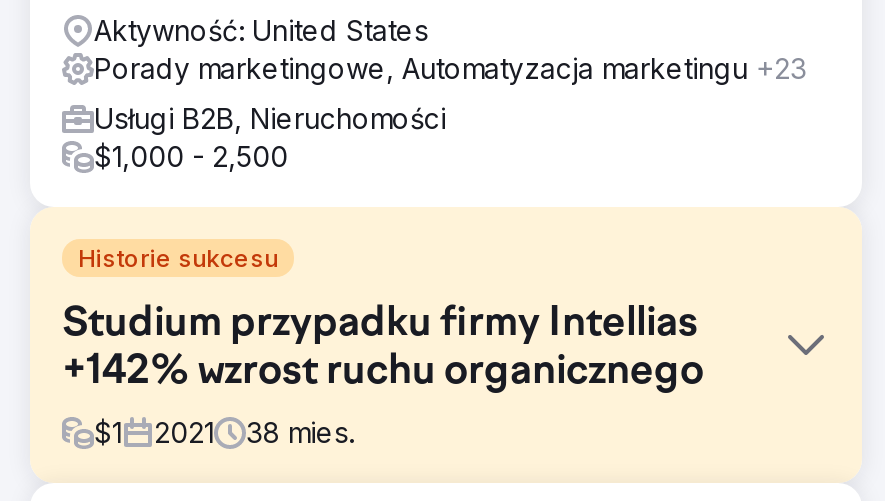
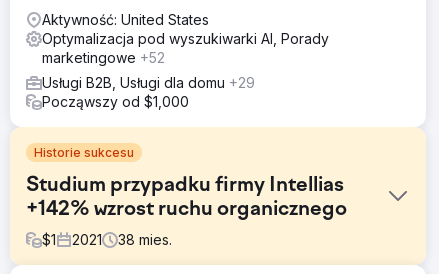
[94,51,806,85] Porady marketingowe, Automatyzacja marketingu +23 -> [42,30,329,66] Optymalizacja pod wyszukiwarki AI, Porady | marketingowe +52
[94,101,446,173] Usługi B2B, Nieruchomości | $1,000 - 2,500 -> [42,74,255,110] Usługi B2B, Usługi dla domu +29 | Począwszy od $1,000

